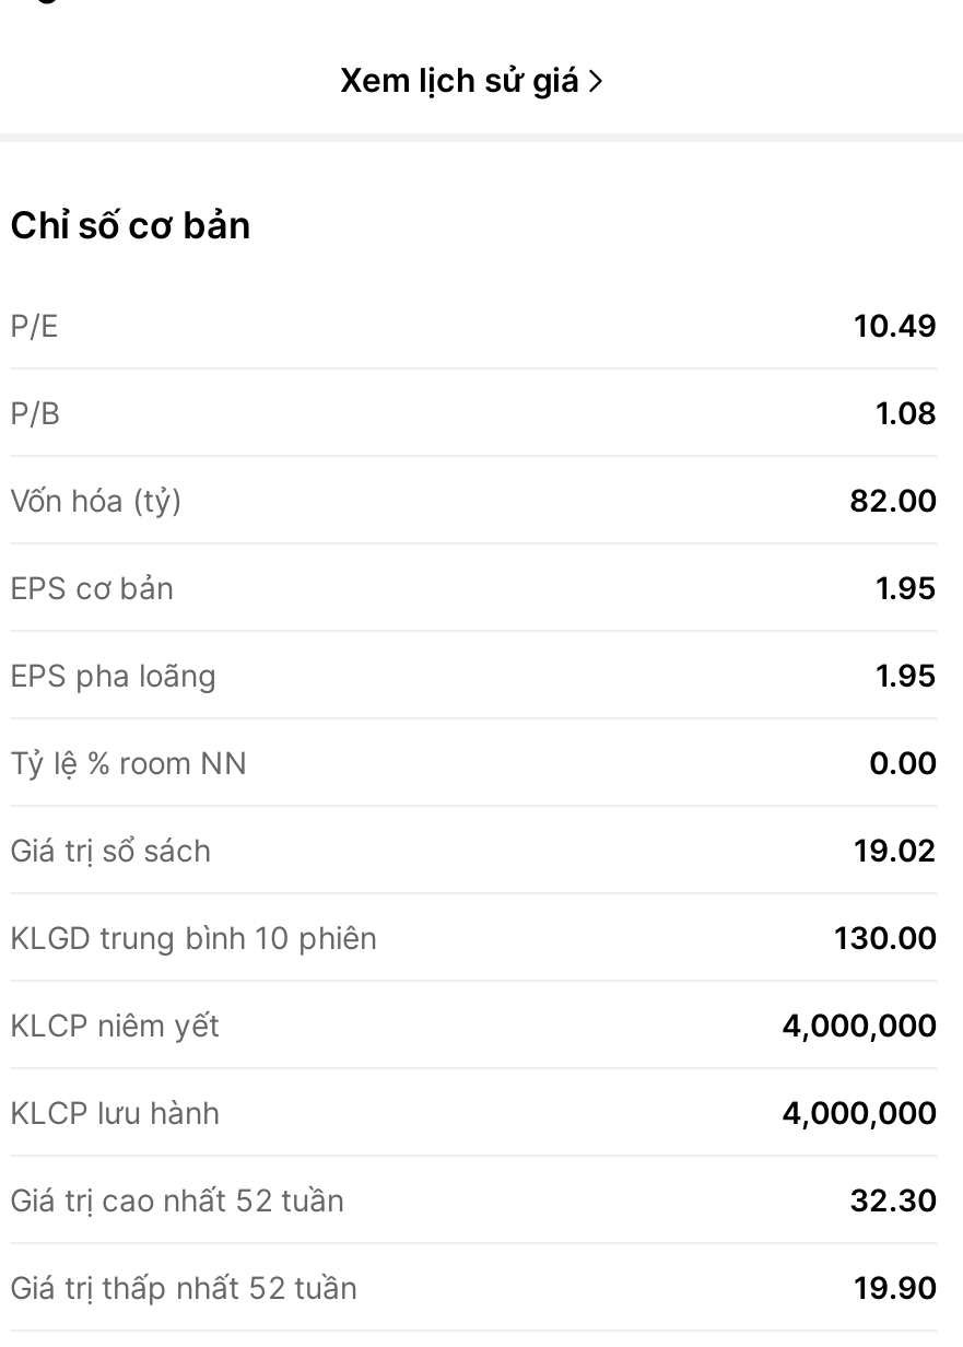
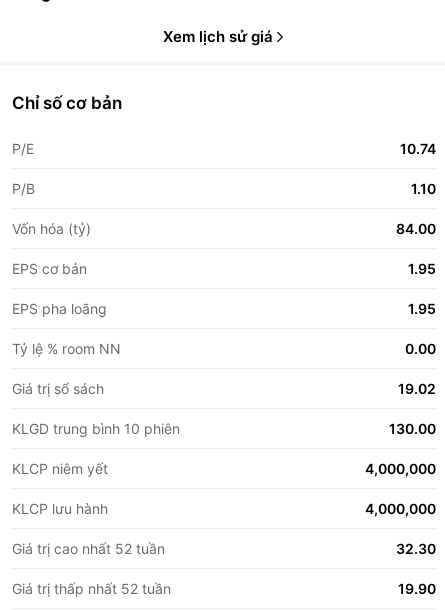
[854,307,937,344] 10.49 -> [400,140,436,157] 10.74
[876,394,937,431] 1.08 -> [411,180,436,197] 1.10
[849,482,937,519] 82.00 -> [396,220,436,237] 84.00

